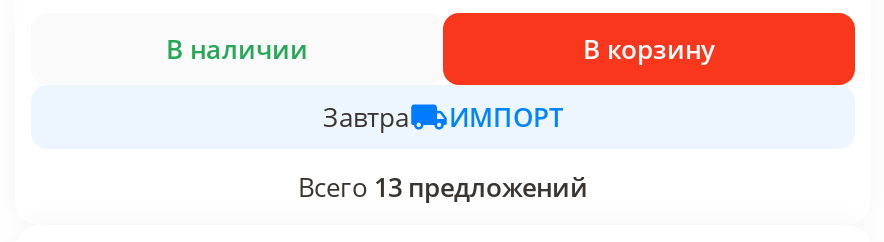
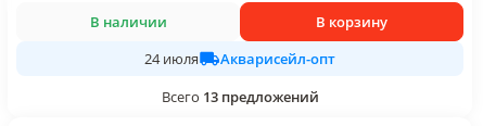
[323,98,563,135] Завтра | ИМПОРТ -> [144,48,335,68] 24 июля | Акварисейл-опт

